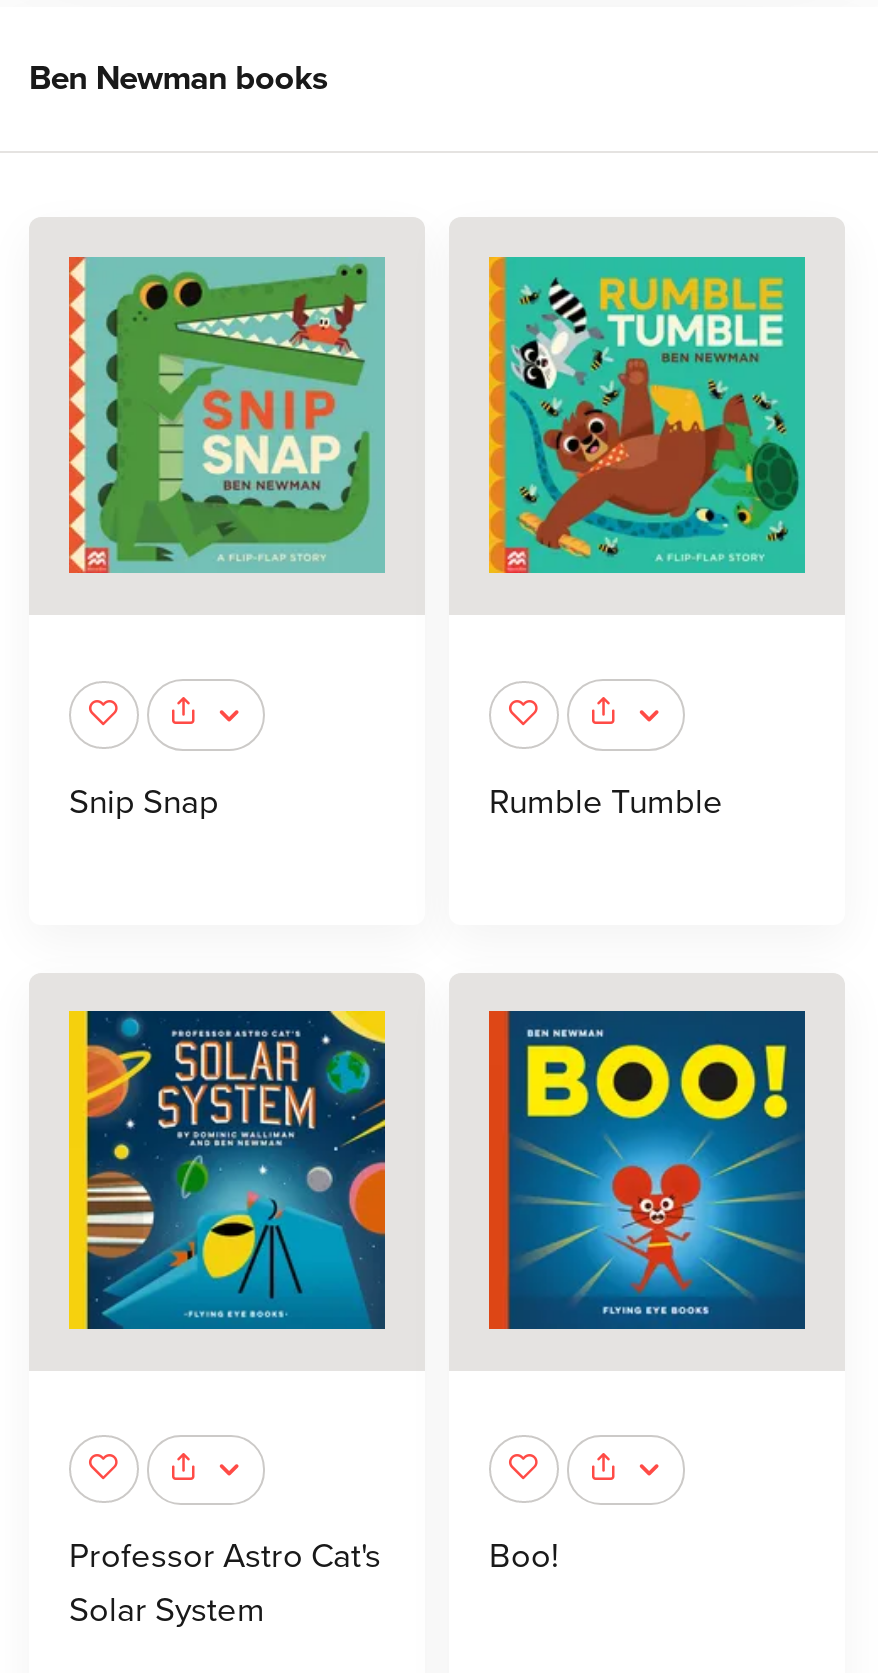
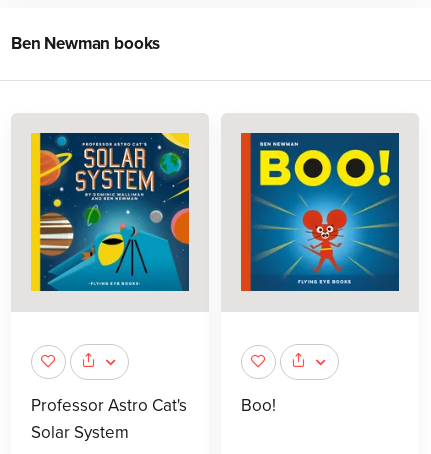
[67,255,387,575] [image] -> none
[487,255,807,575] [image] -> none
[69,780,723,822] Snip Snap | Rumble Tumble -> none

